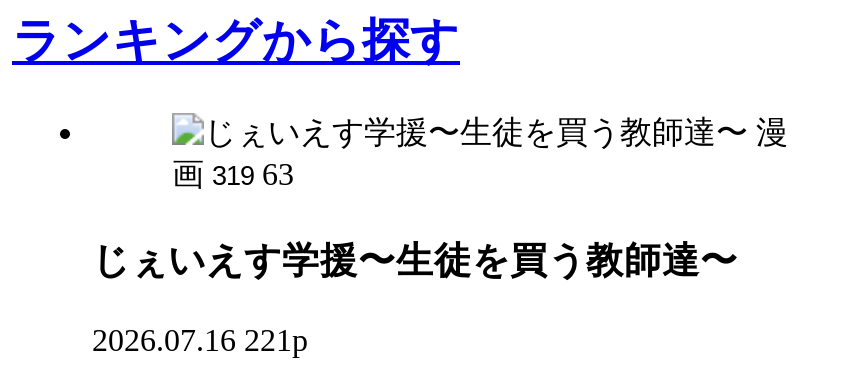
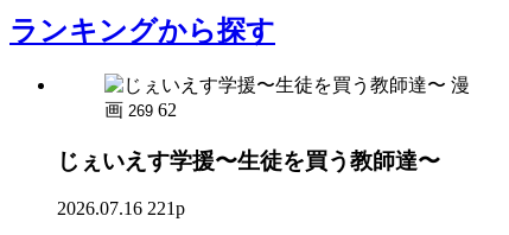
[172,157,294,191] 画 319 63 -> [104,100,177,120] 画 269 62

